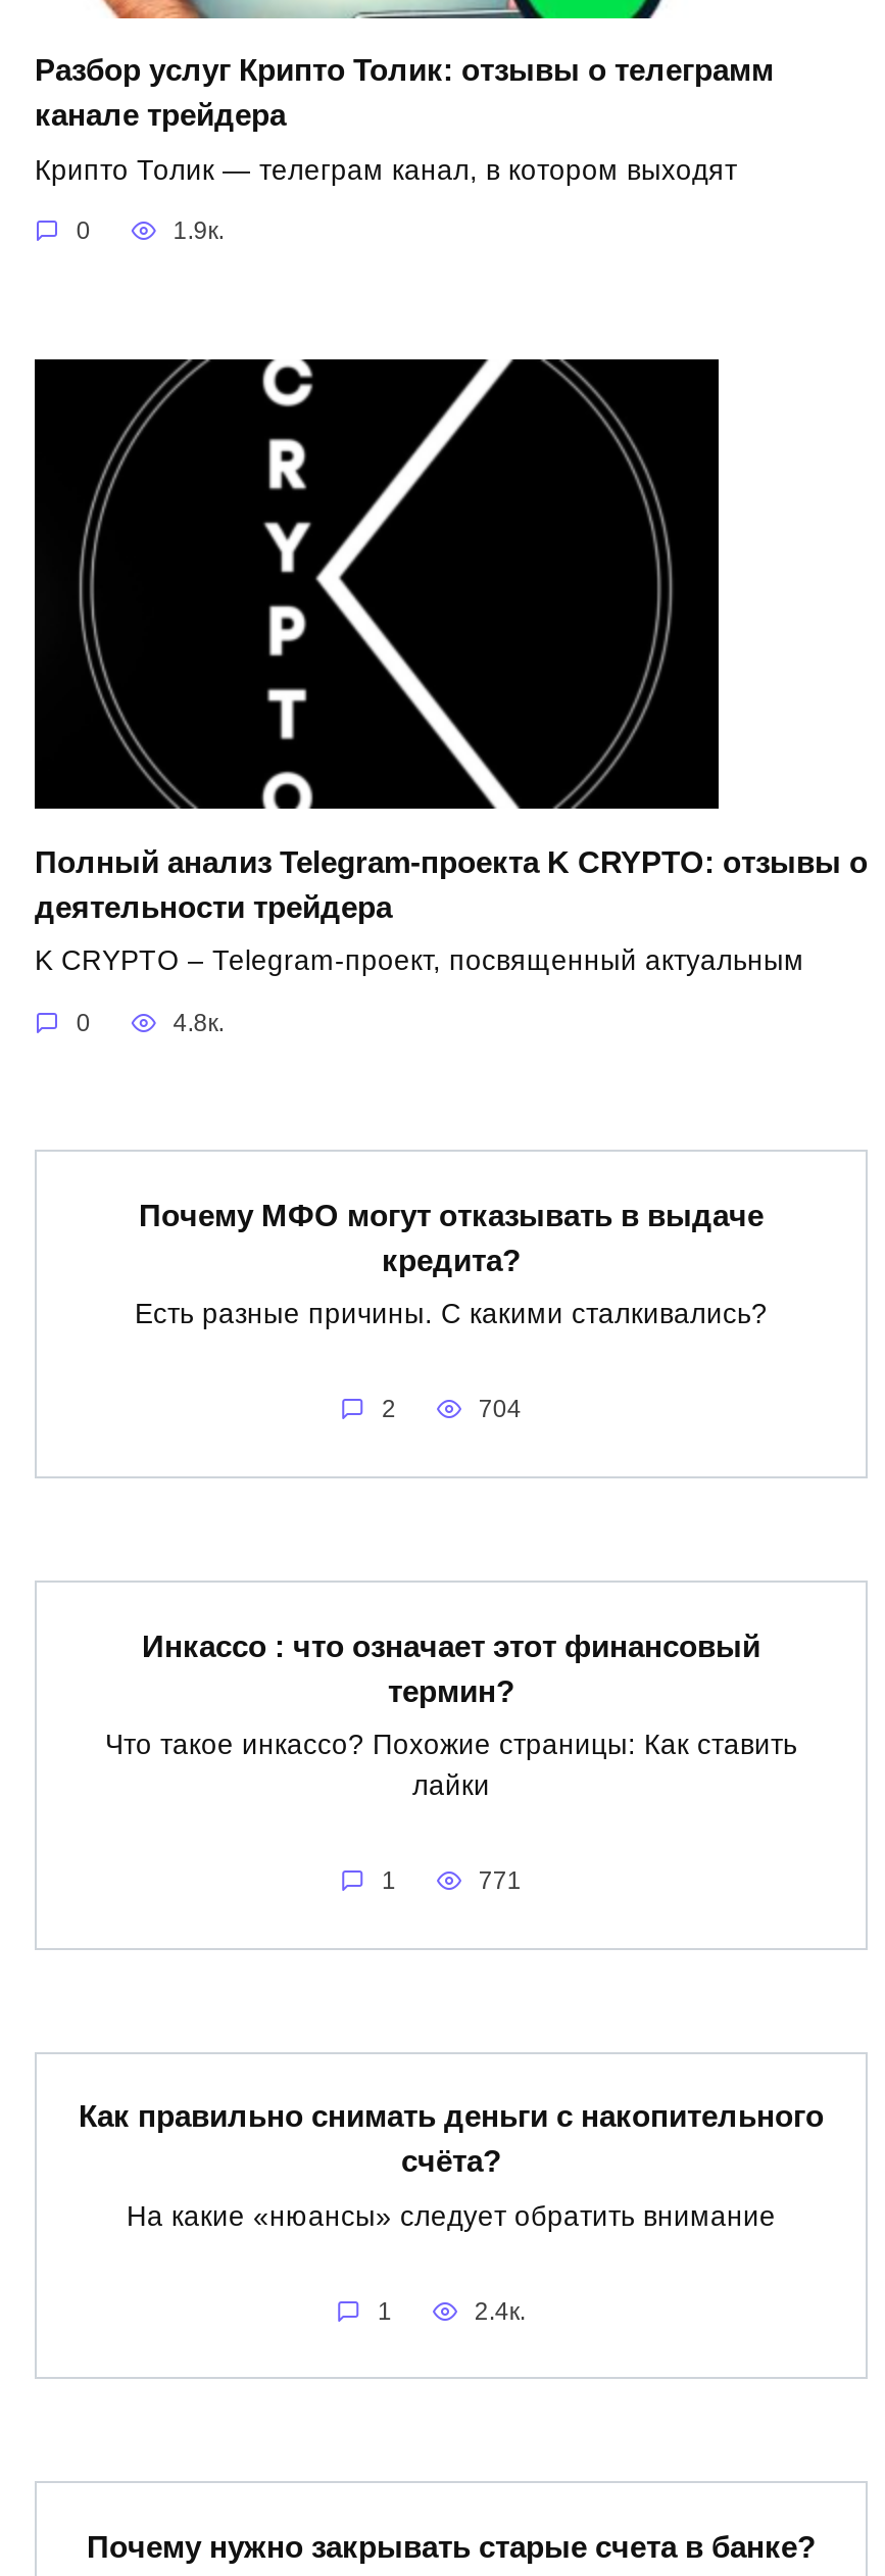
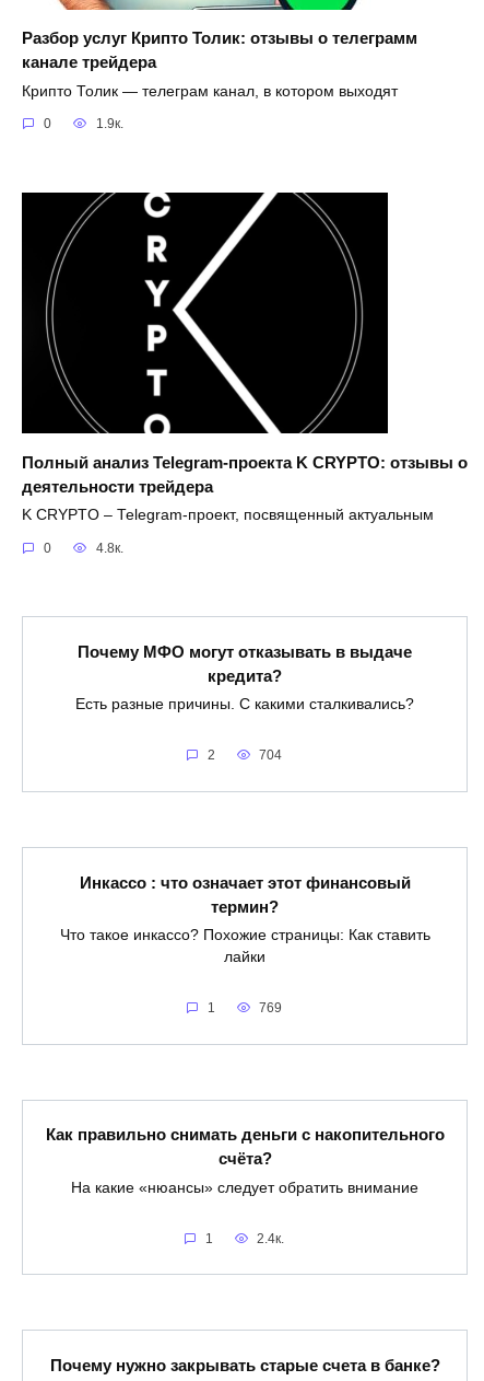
[479,1866,521,1895] 771 -> [259,1000,282,1016] 769

